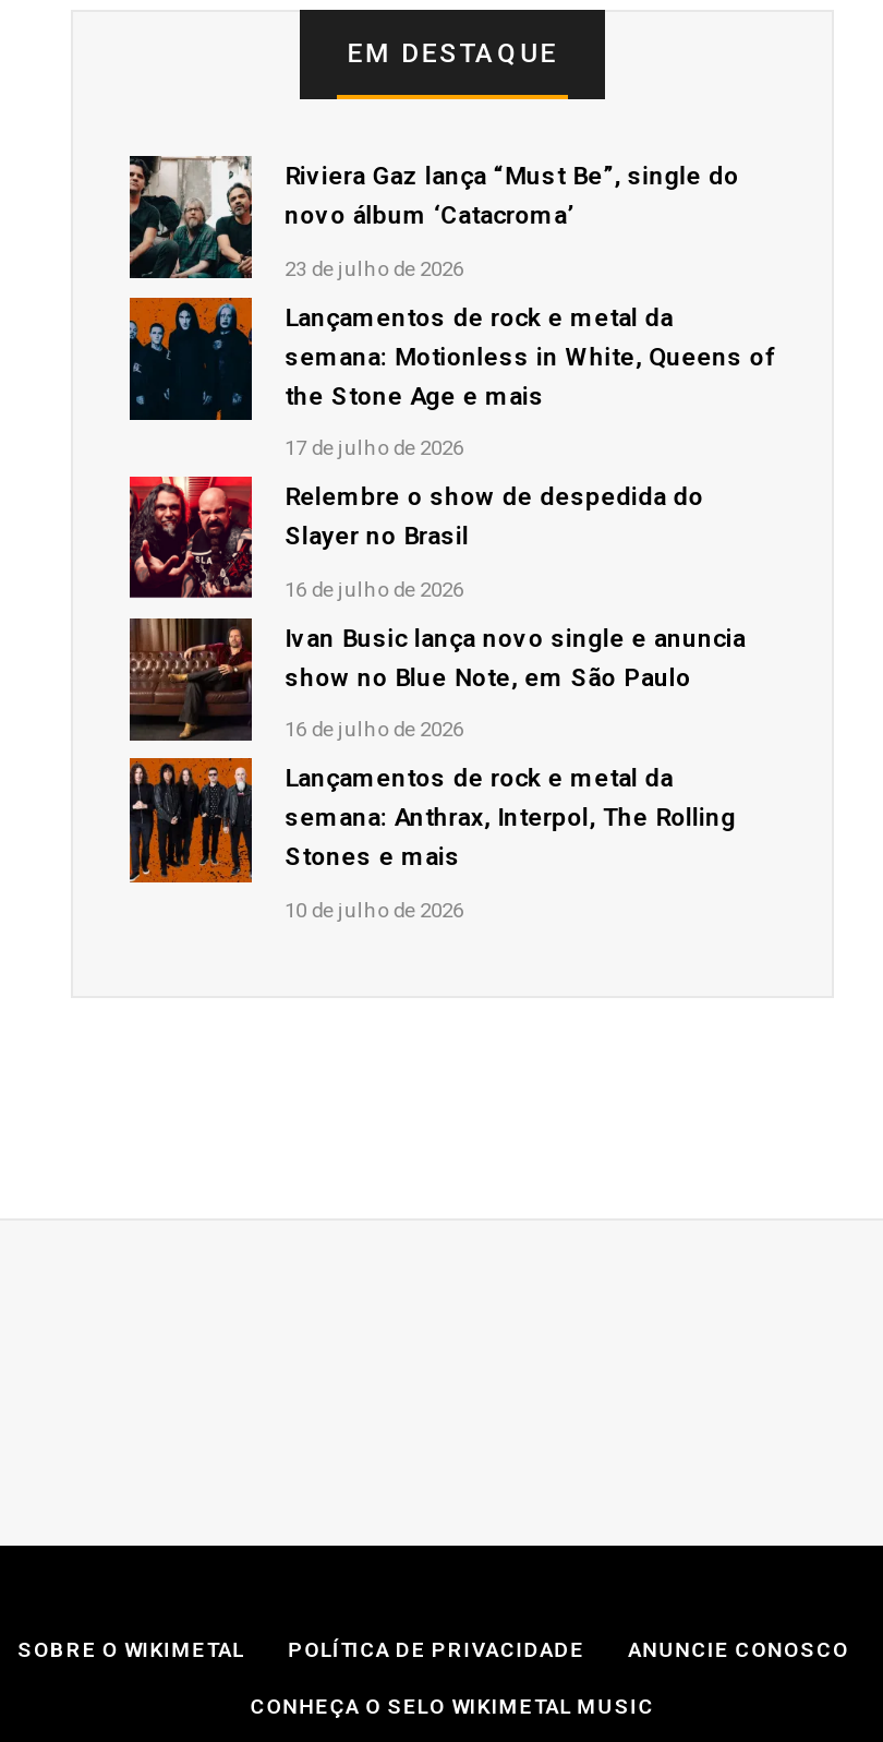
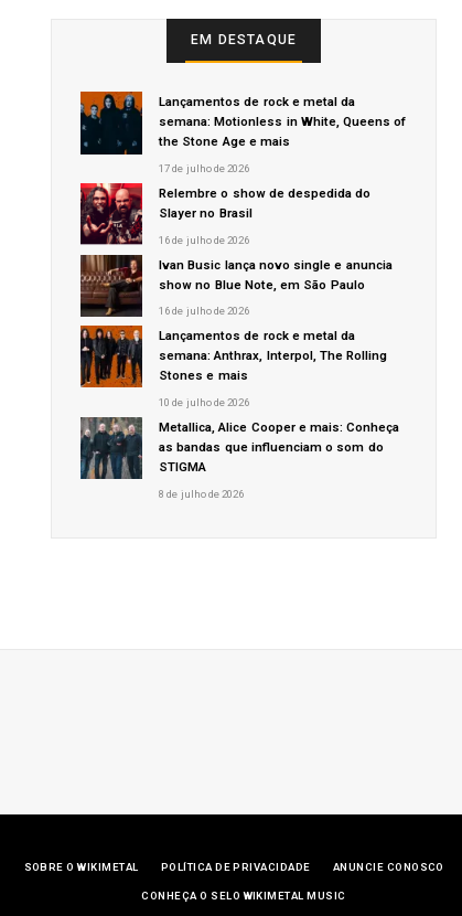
[128,153,739,279] [image] | Riviera Gaz lança “Must Be”, single do | novo álbum ‘Catacroma’ | 23 de julho de 2026 -> none
moved [125,301,774,922] -> [78,94,406,408]: [image] | Lançamentos de rock e metal da | semana: Motionless in White, Queens of | ... | Stones e mais | 10 de julho de 2026
none -> [79,416,399,499] [image] | Metallica, Alice Cooper e mais: Conheça | as bandas que influenciam o som do | STIGMA | 8 de julho de 2026

